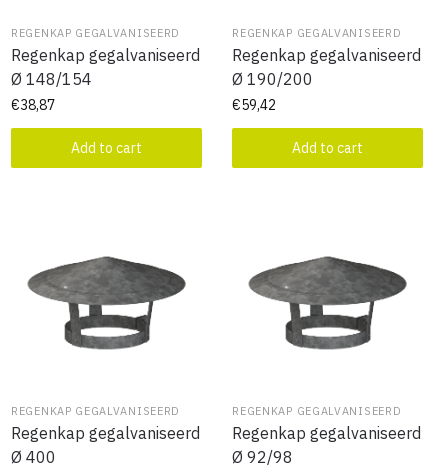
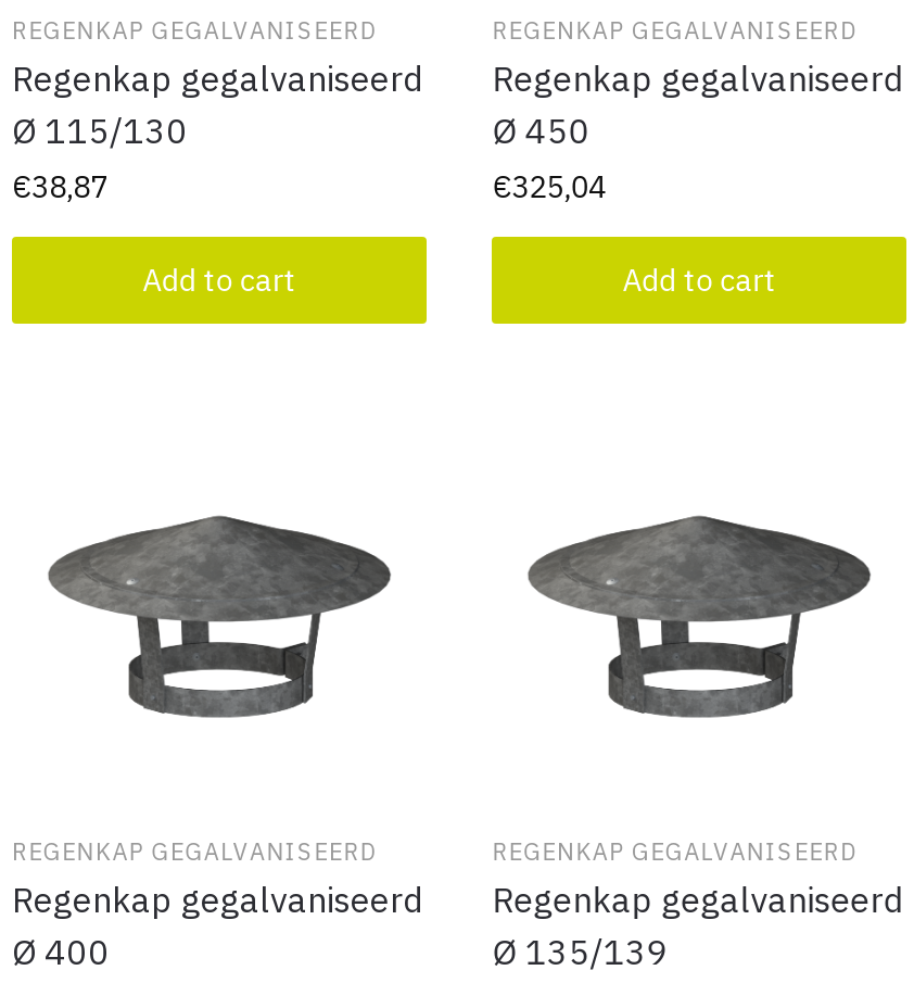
[11,68,92,88] Ø 148/154 -> [12,108,188,151] Ø 115/130
[232,68,313,88] Ø 190/200 -> [492,108,590,151] Ø 450
[232,96,276,114] €59,42 -> [492,167,605,206] €325,04
[232,447,293,467] Ø 92/98 -> [492,930,668,973] Ø 135/139

